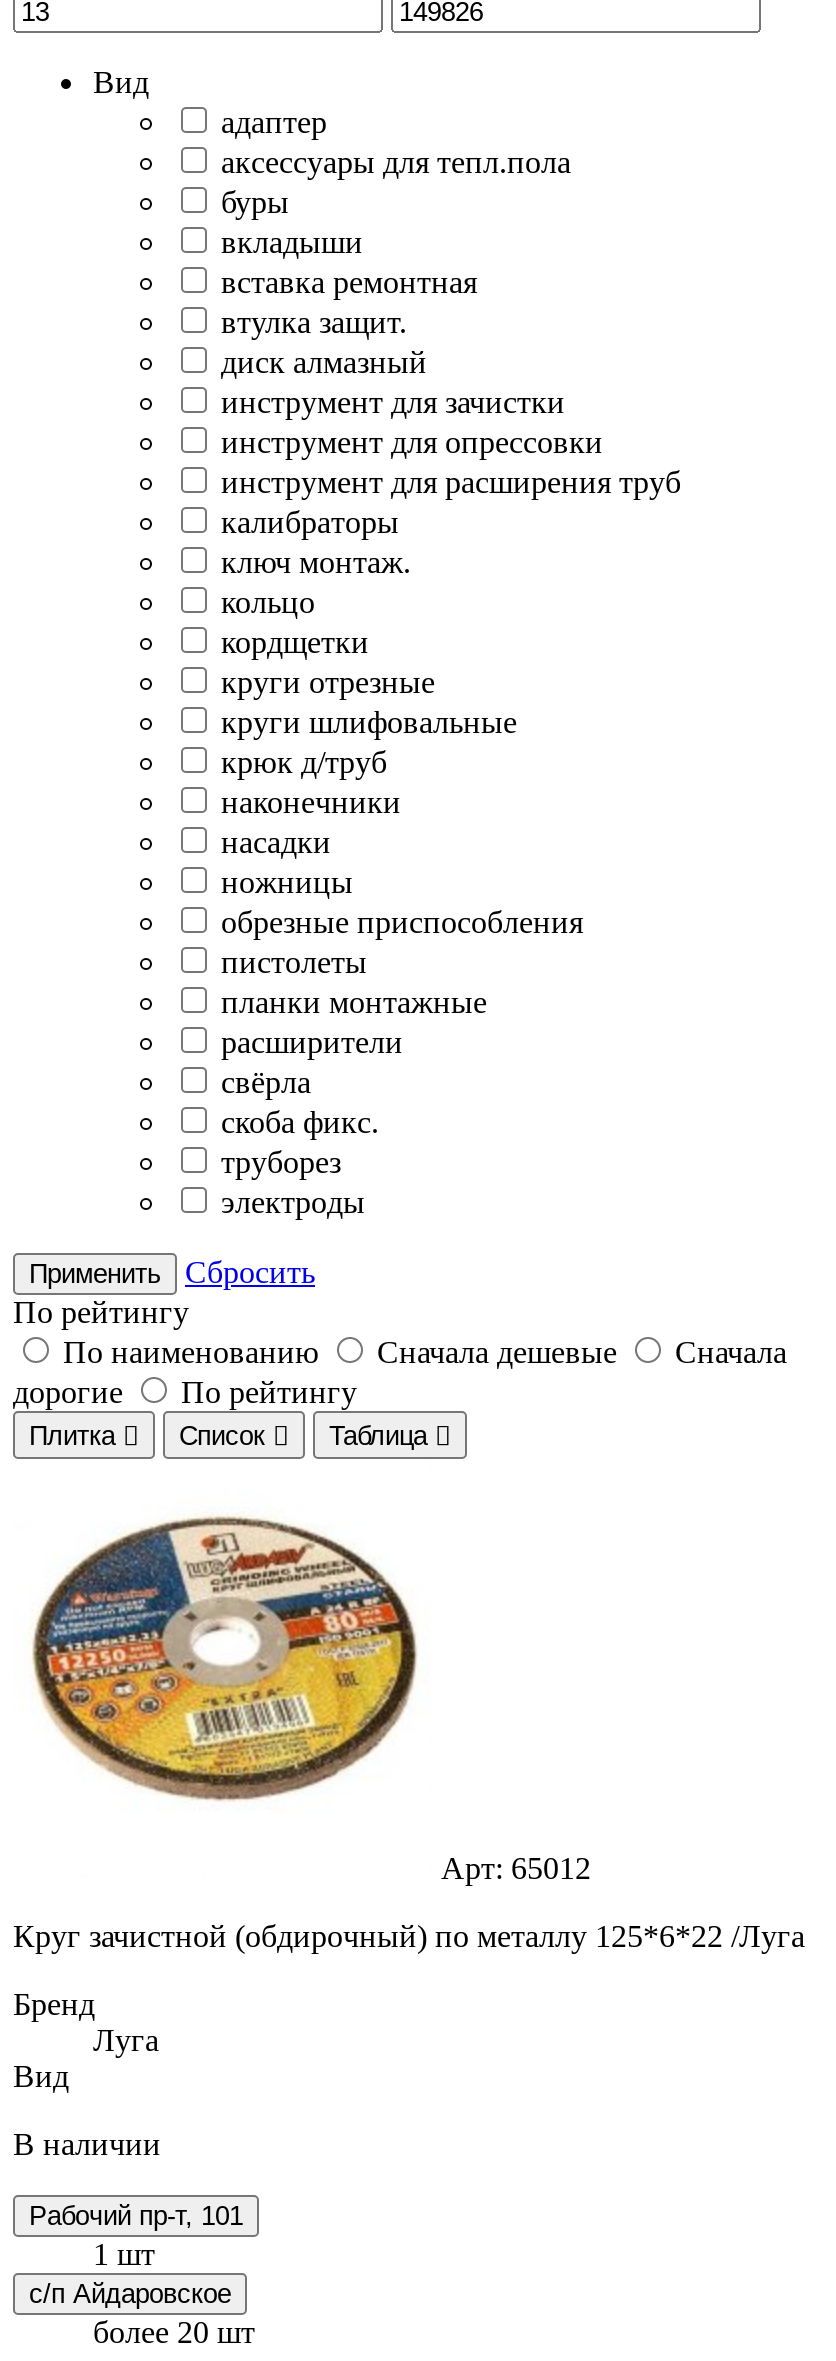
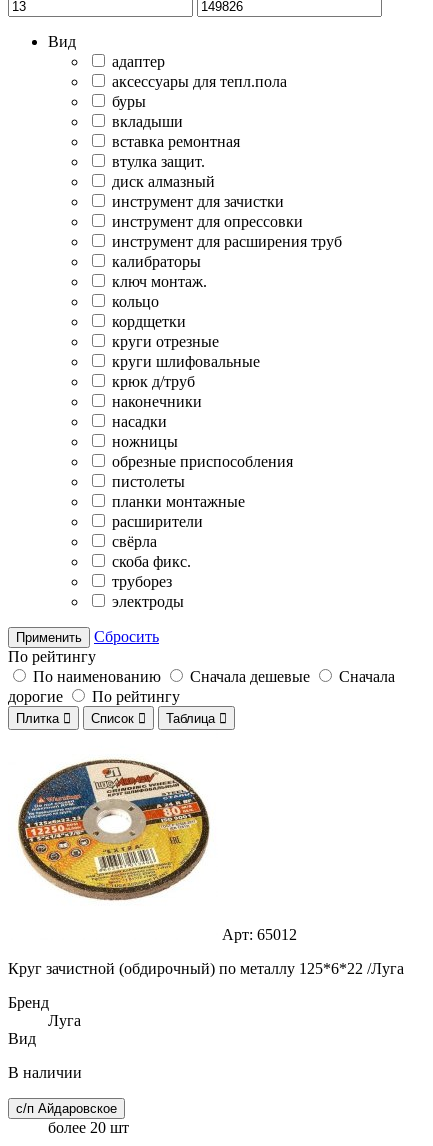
[29,2201,243,2271] Рабочий пр-т, 101 | 1 шт -> none

